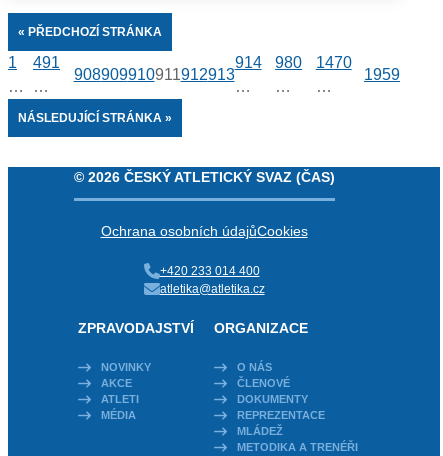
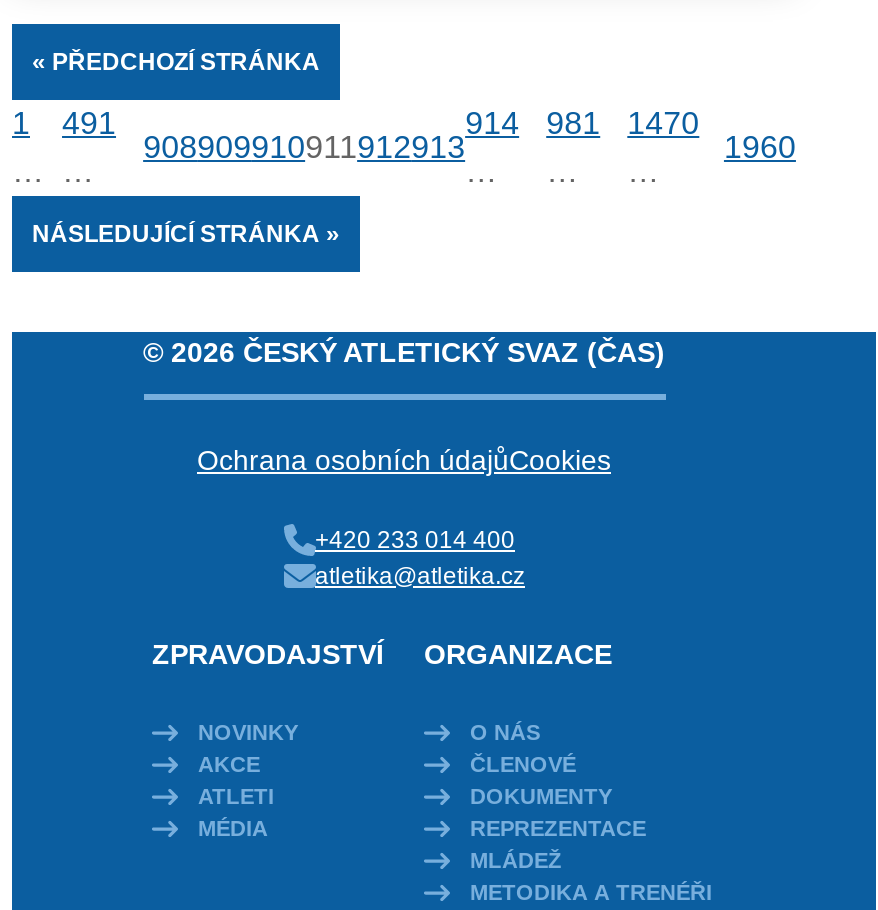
[235,54,352,71] 914 980 1470 -> [465,106,699,140] 914 981 1470
[364,66,400,83] 1959 -> [724,130,796,164] 1960

